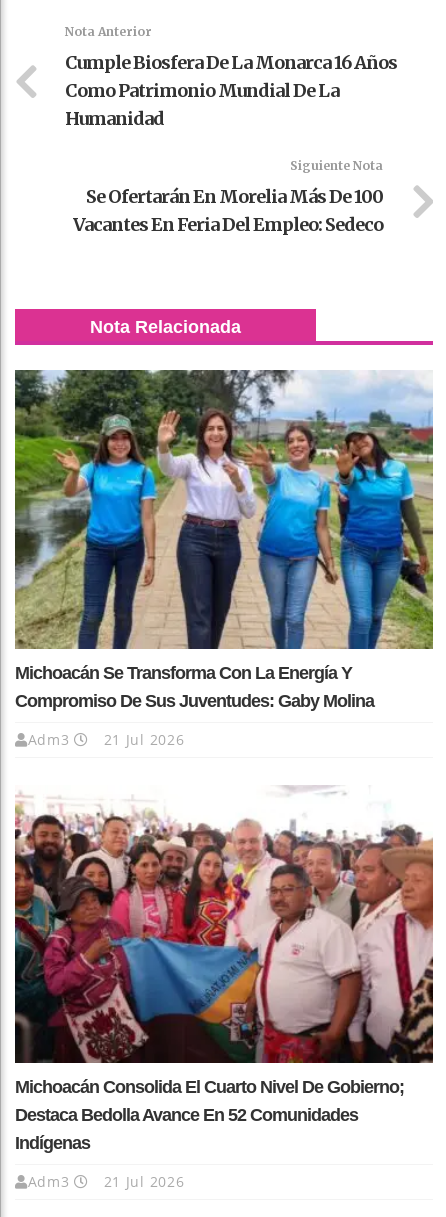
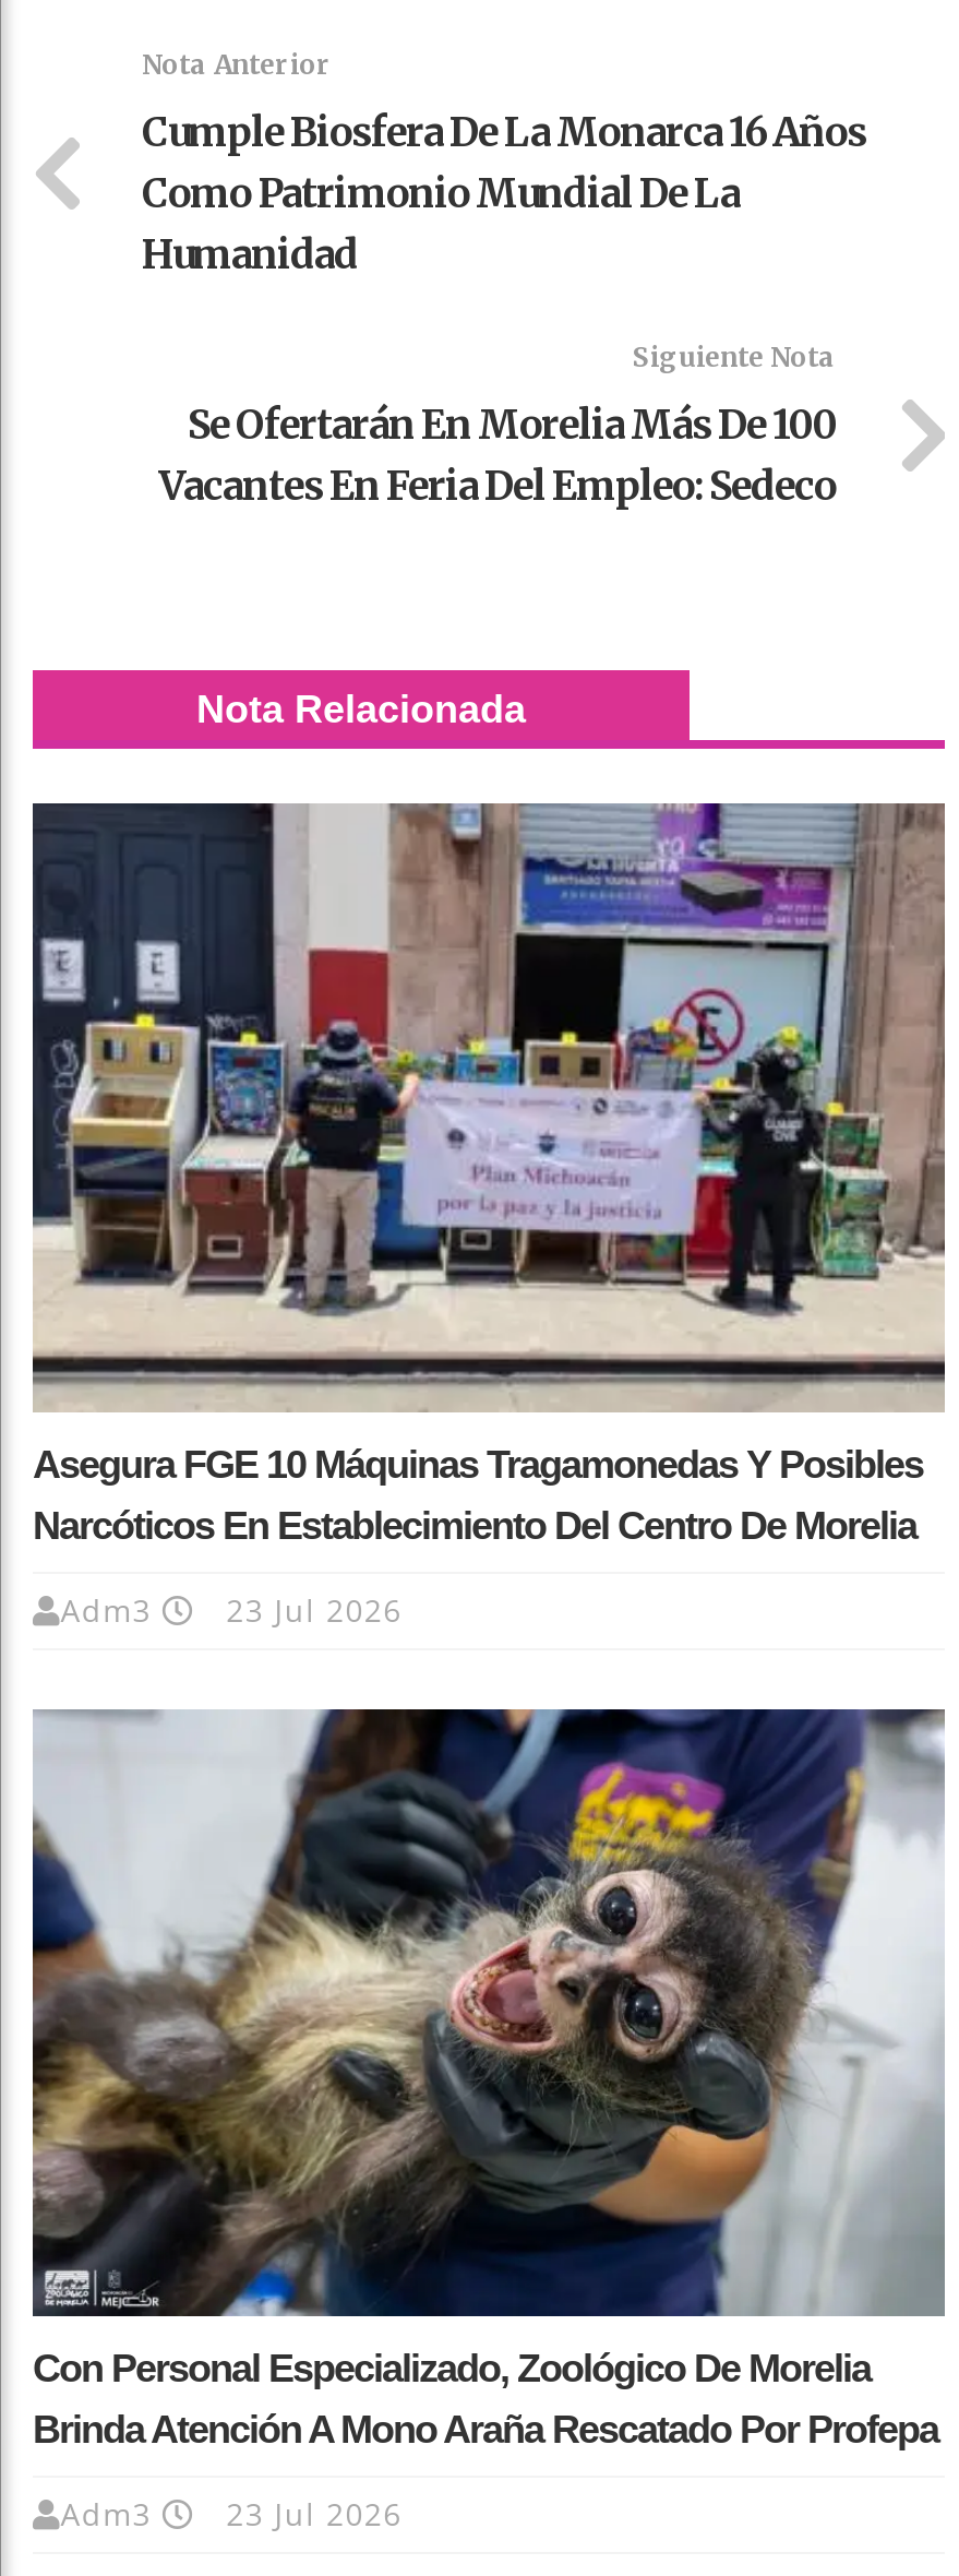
[14,370,433,711] [image] | Michoacán Se Transforma Con La Energía Y | Compromiso De Sus Juventudes: Gaby Molina -> [31,801,947,1547] [image] | Asegura FGE 10 Máquinas Tragamonedas Y Posibles | Narcóticos En Establecimiento Del Centro De Morelia
[28,730,184,749] Adm3 21 Jul 2026 -> [60,1589,402,1630] Adm3 23 Jul 2026
[14,786,434,1153] [image] | Michoacán Consolida El Cuarto Nivel De Gobierno; | Destaca Bedolla Avance En 52 Comunidades | Indígenas -> [31,1707,947,2452] [image] | Con Personal Especializado, Zoológico De Morelia | Brinda Atención A Mono Araña Rescatado Por Profepa
[28,1172,184,1191] Adm3 21 Jul 2026 -> [60,2494,402,2535] Adm3 23 Jul 2026

